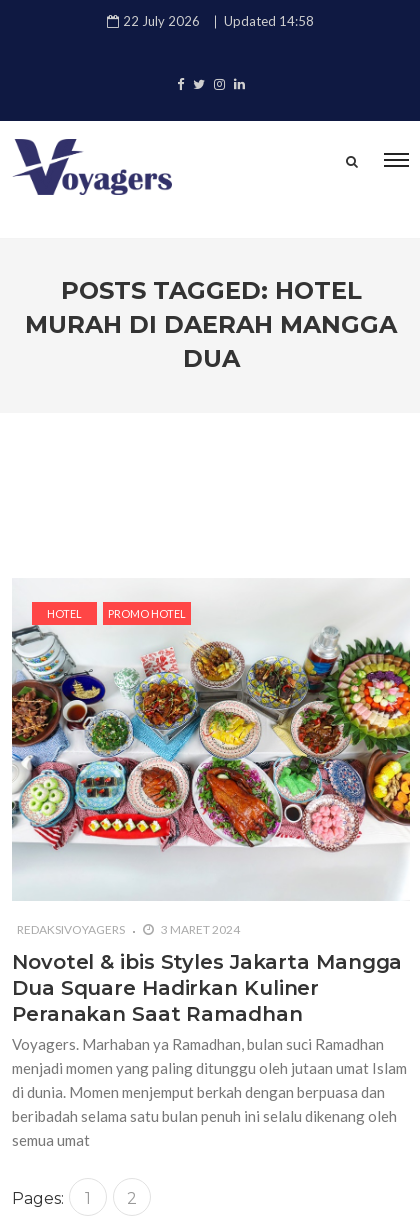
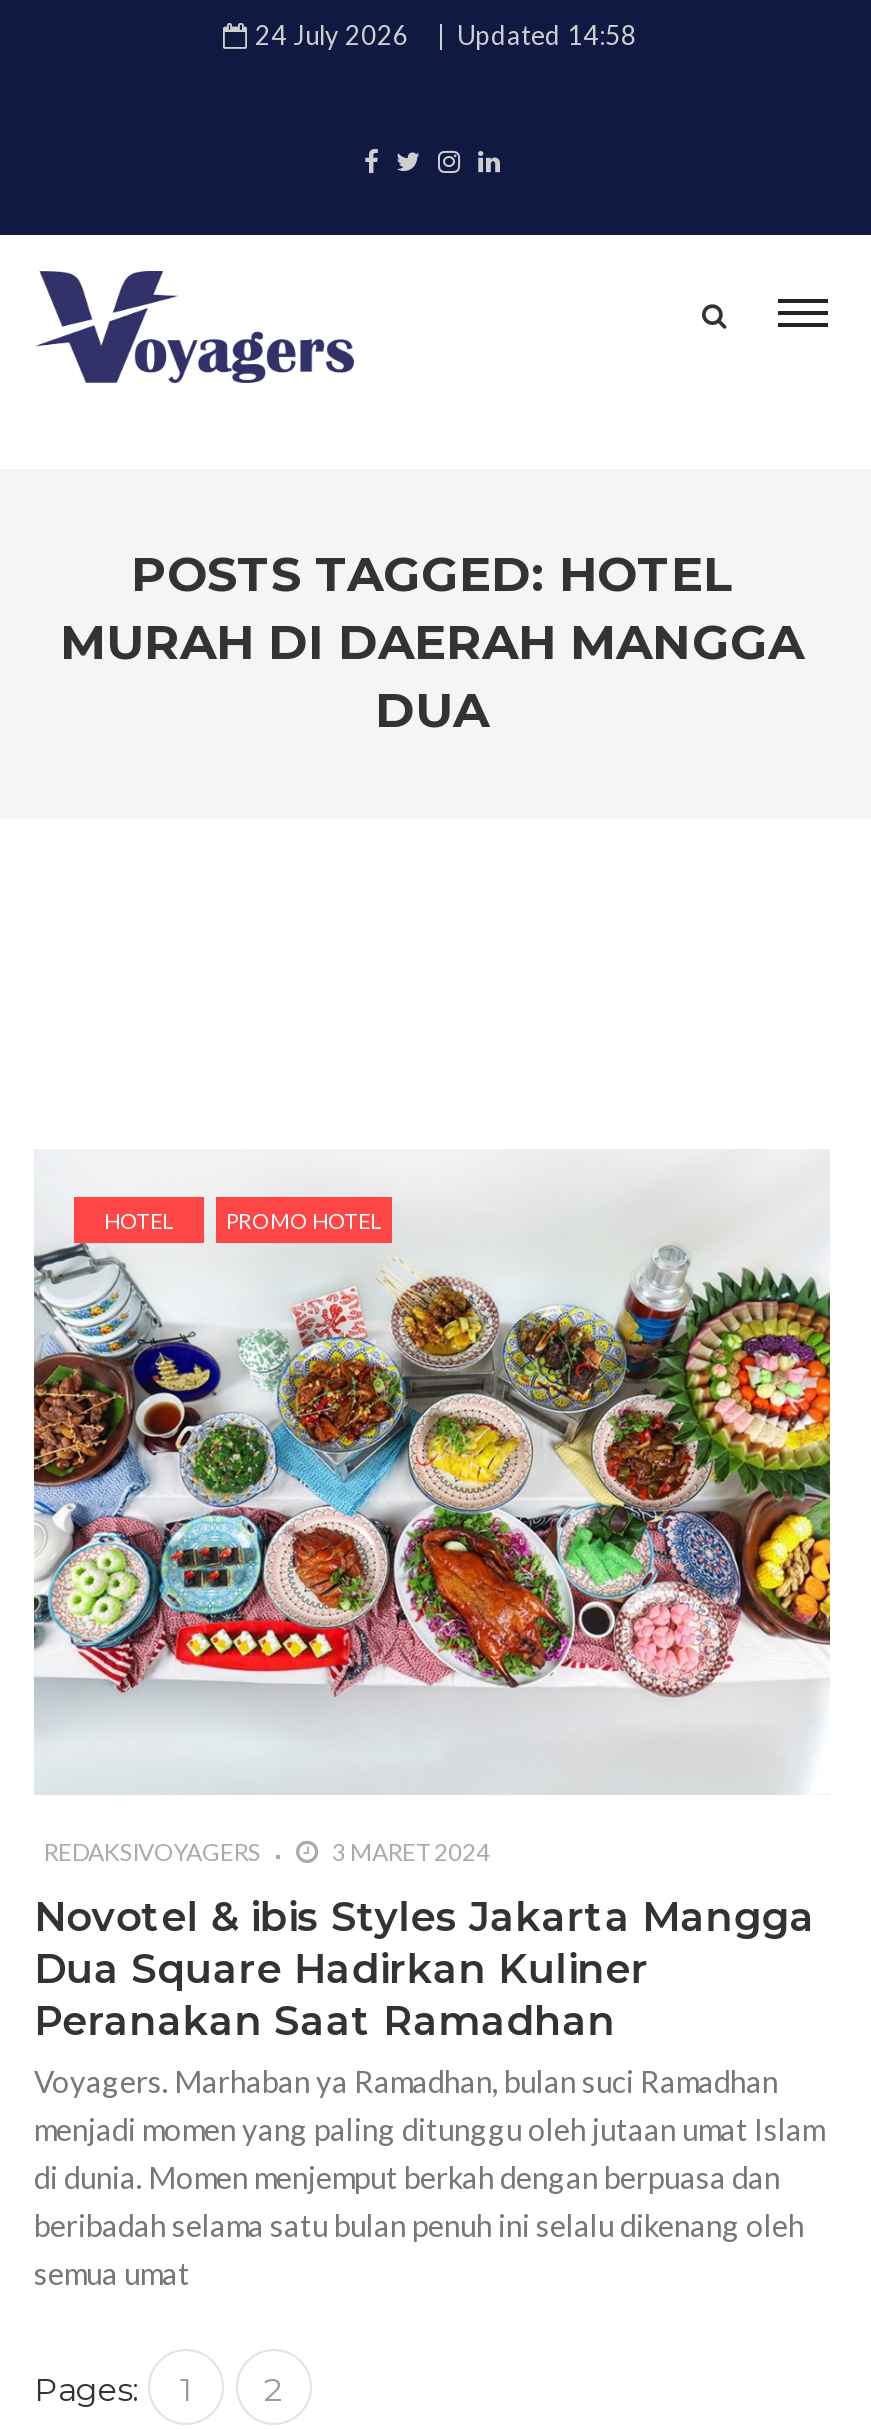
[122,13,313,29] 22 July 2026 Updated 14:58 -> [255,19,637,51] 24 July 2026 Updated 14:58

